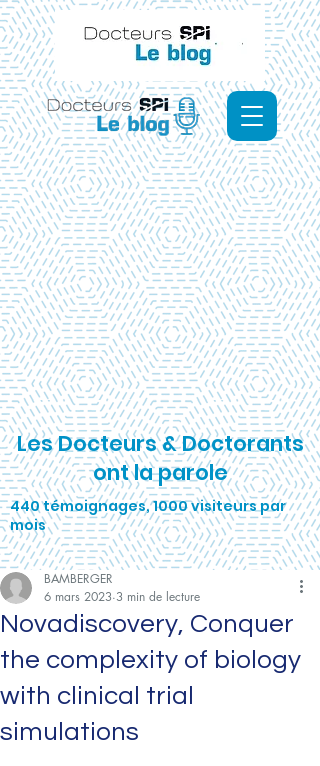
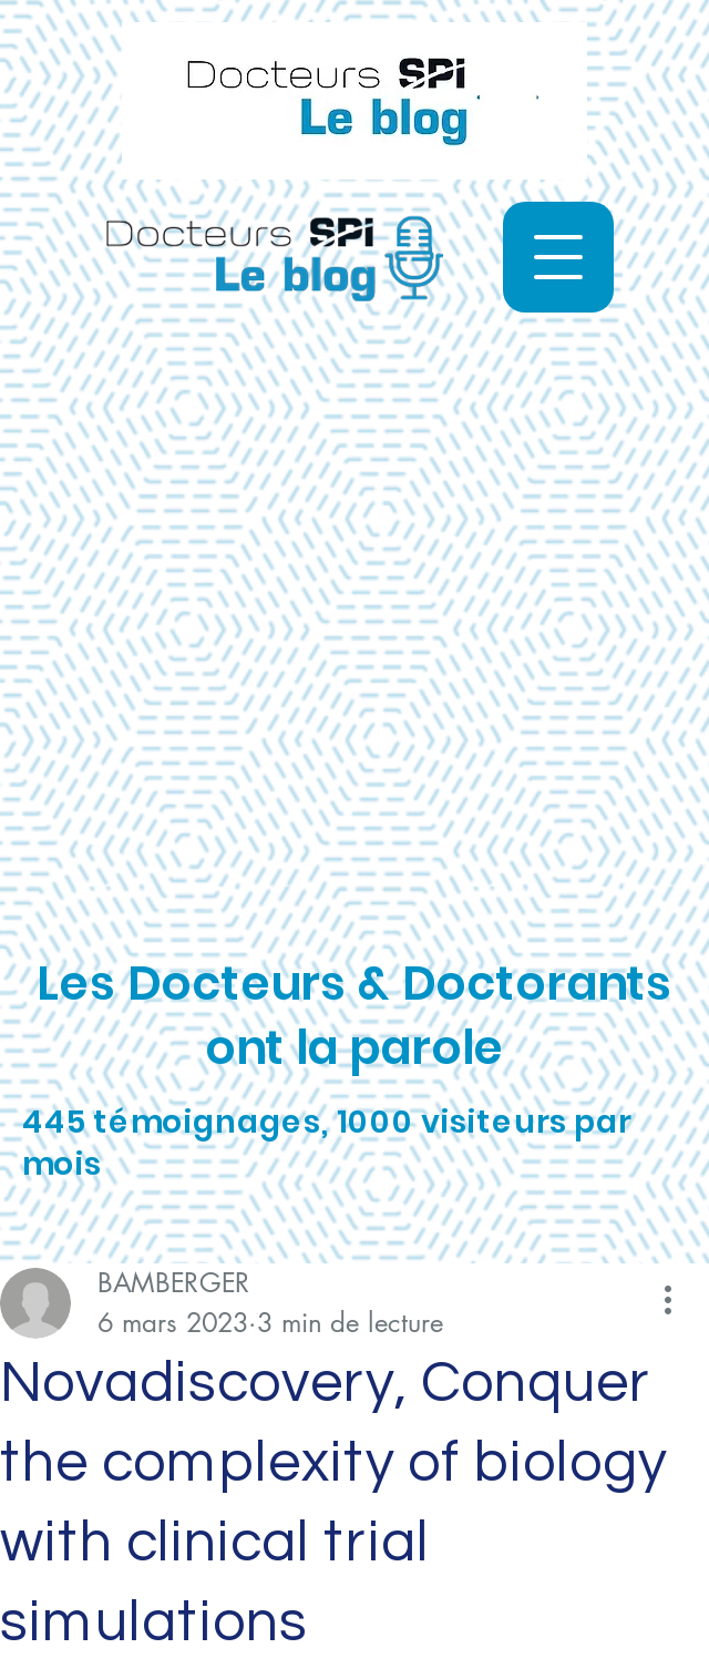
[10,496,286,516] 440 témoignages, 1000 visiteurs par -> [22,1099,631,1144] 445 témoignages, 1000 visiteurs par

